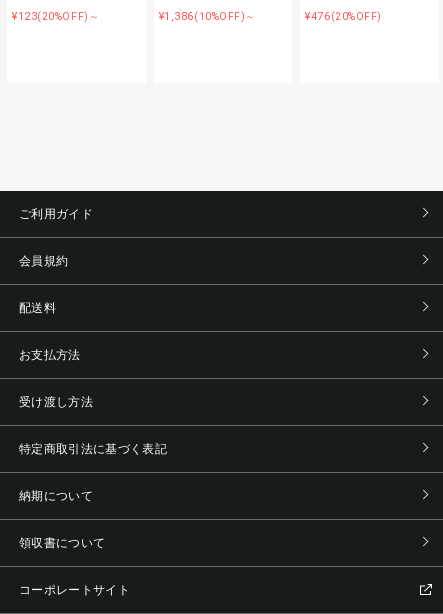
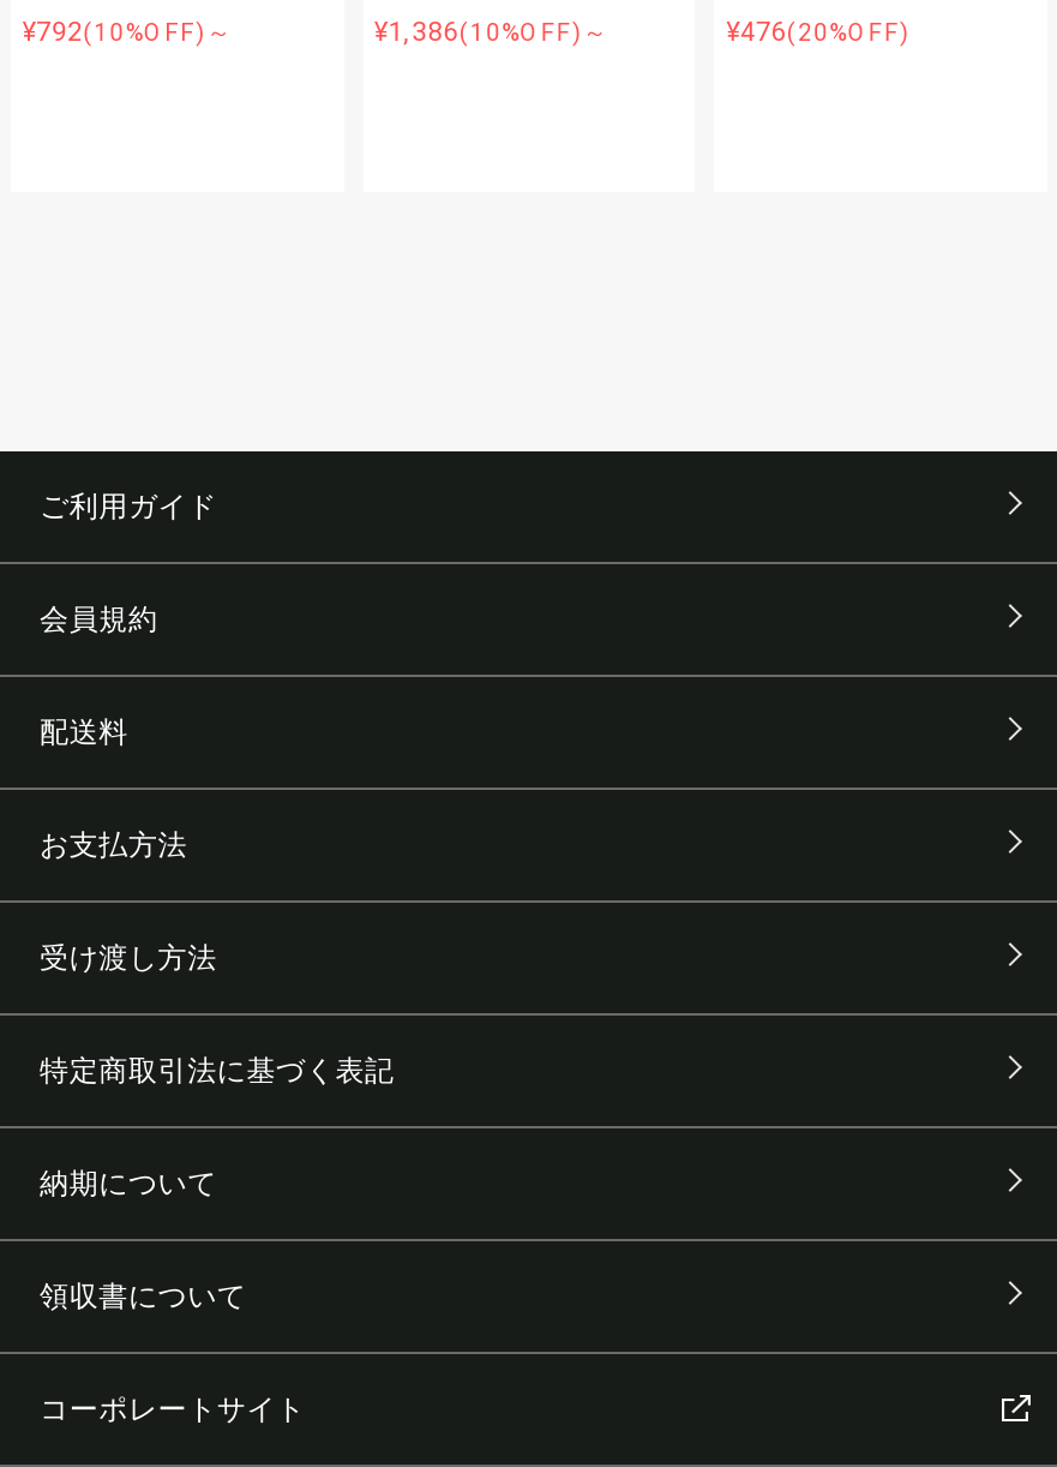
[12,9,99,22] ¥123(20%OFF)～ -> [23,16,232,47] ¥792(10%OFF)～

